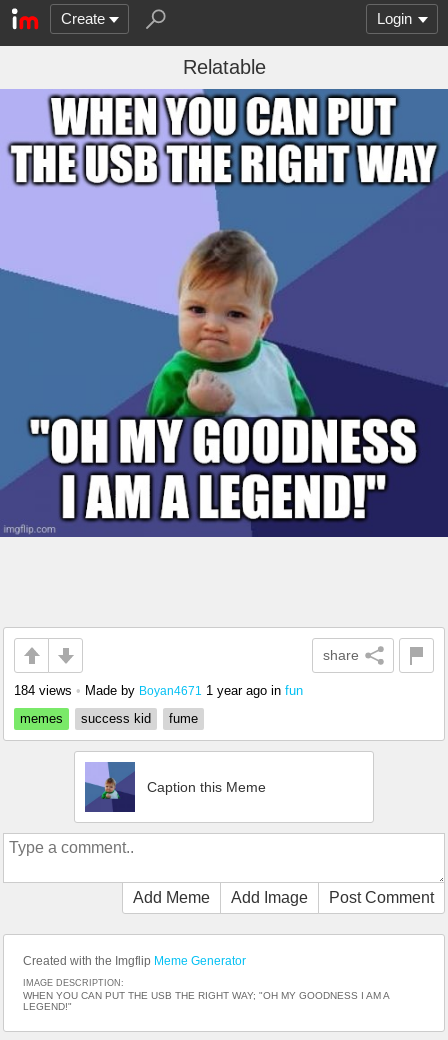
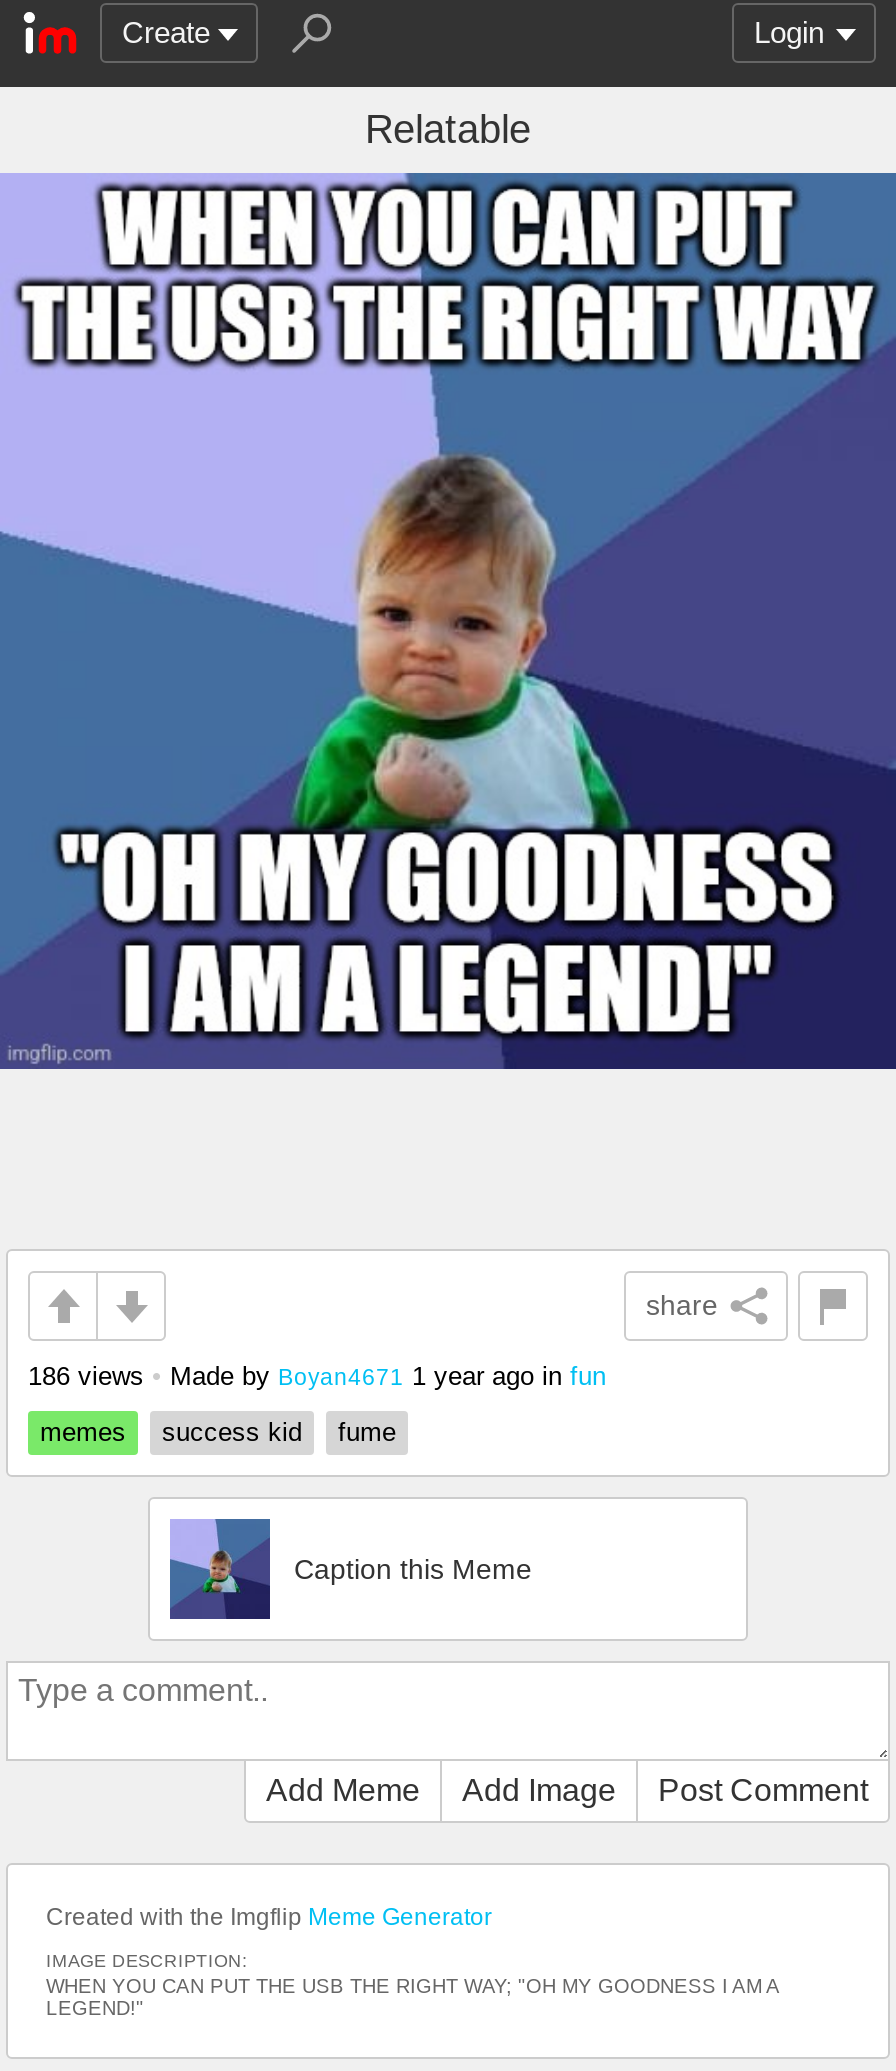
[14,683,303,698] 184 views • Made by Boyan4671 1 year ago in fun -> [28,1361,606,1391] 186 views • Made by Boyan4671 1 year ago in fun

